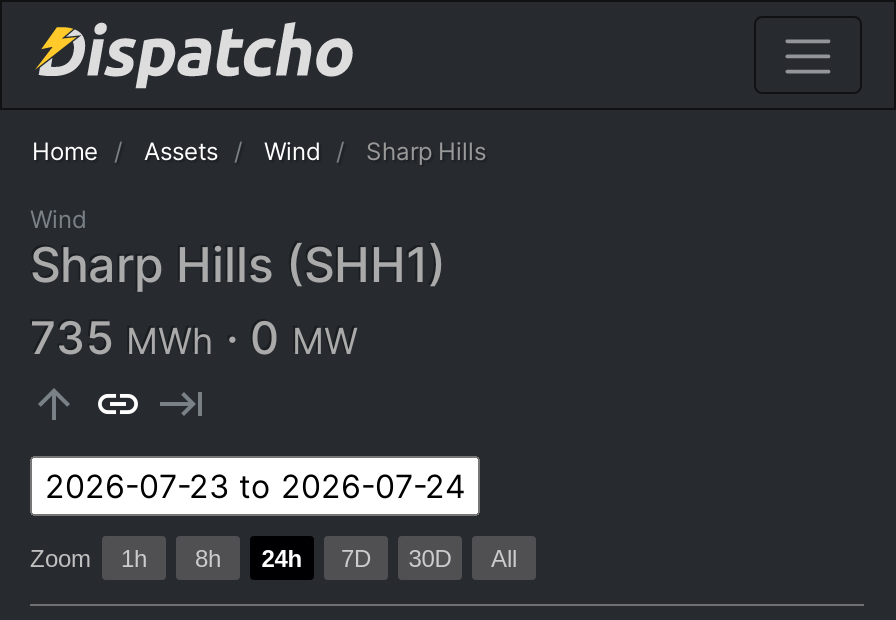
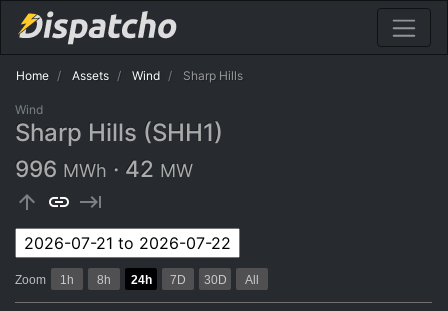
[30,310,358,364] 735 MWh · 0 MW -> [15,155,193,182] 996 MWh · 42 MW

